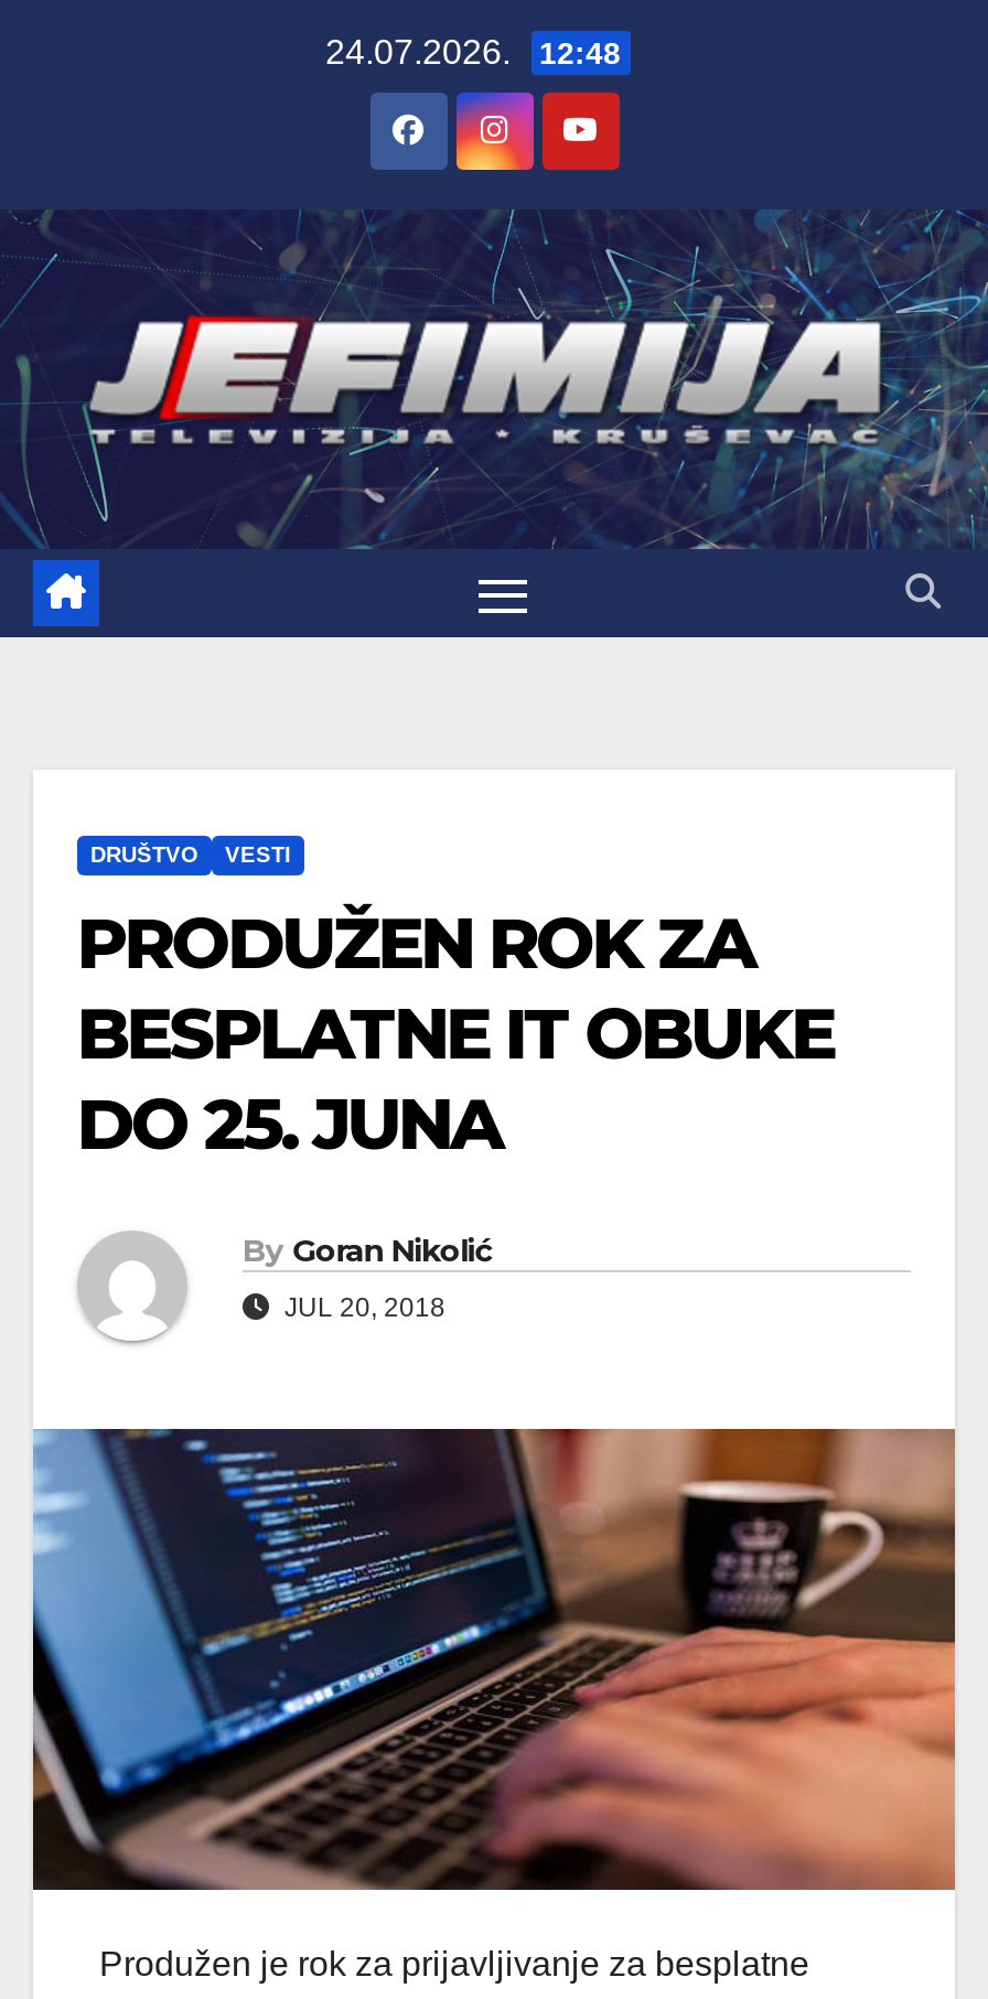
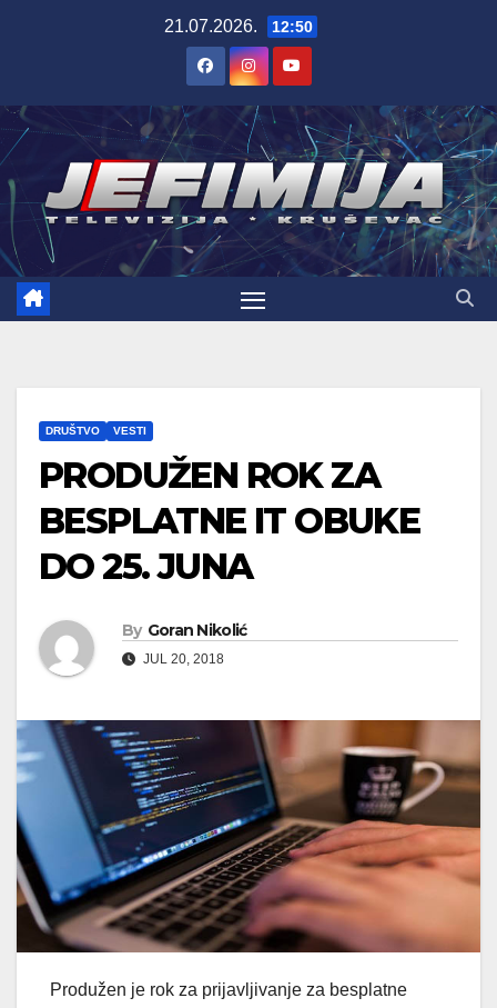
[325,33,621,71] 24.07.2026. 12:48 -> [164,17,312,36] 21.07.2026. 12:50

